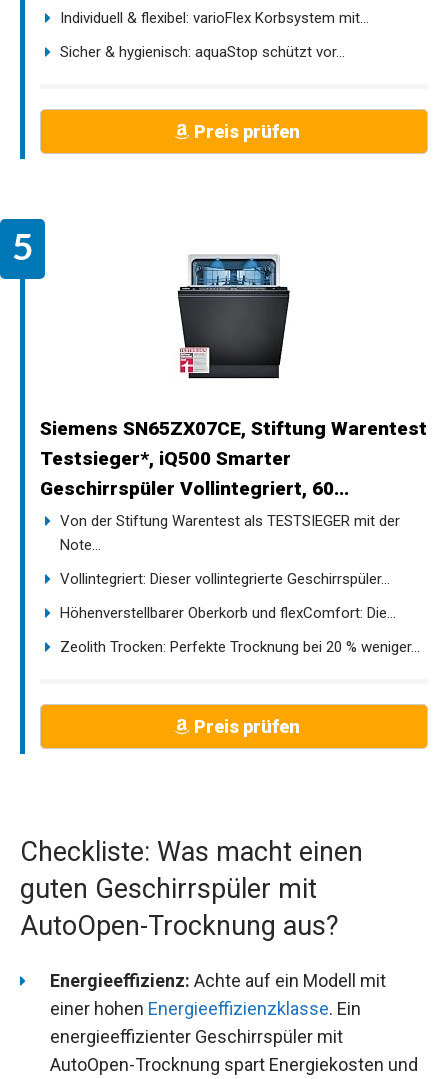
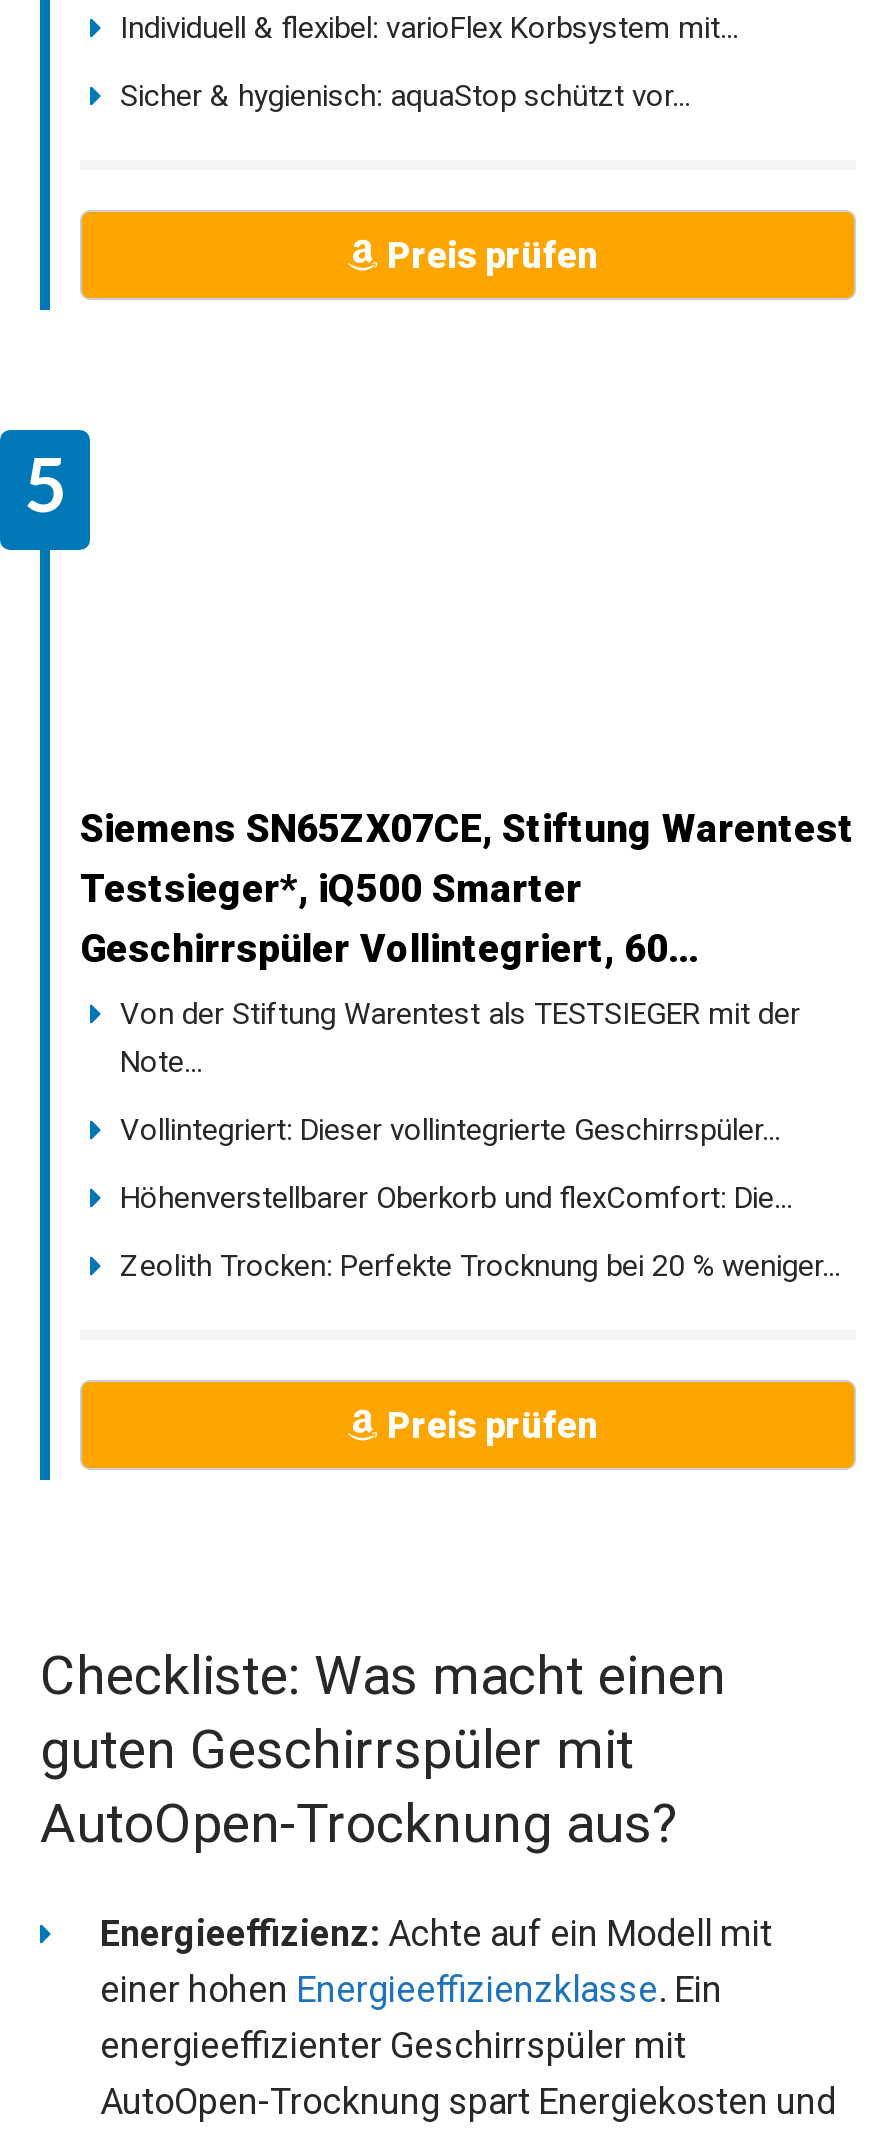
[177,254,291,379] [image] -> none

